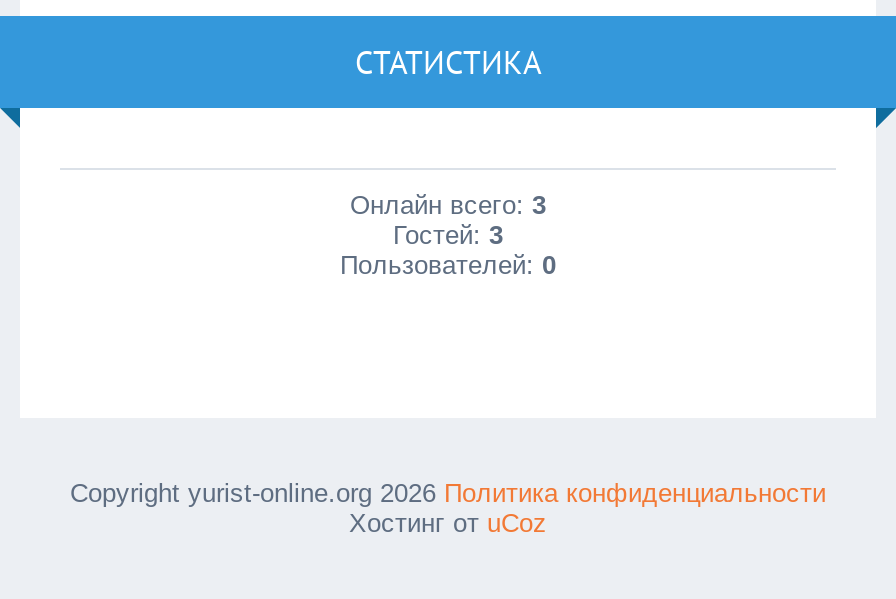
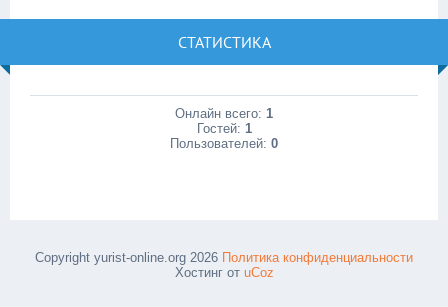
[350,190,546,220] Онлайн всего: 3 -> [175,106,273,121] Онлайн всего: 1
[393,220,503,250] Гостей: 3 -> [196,121,251,136] Гостей: 1

